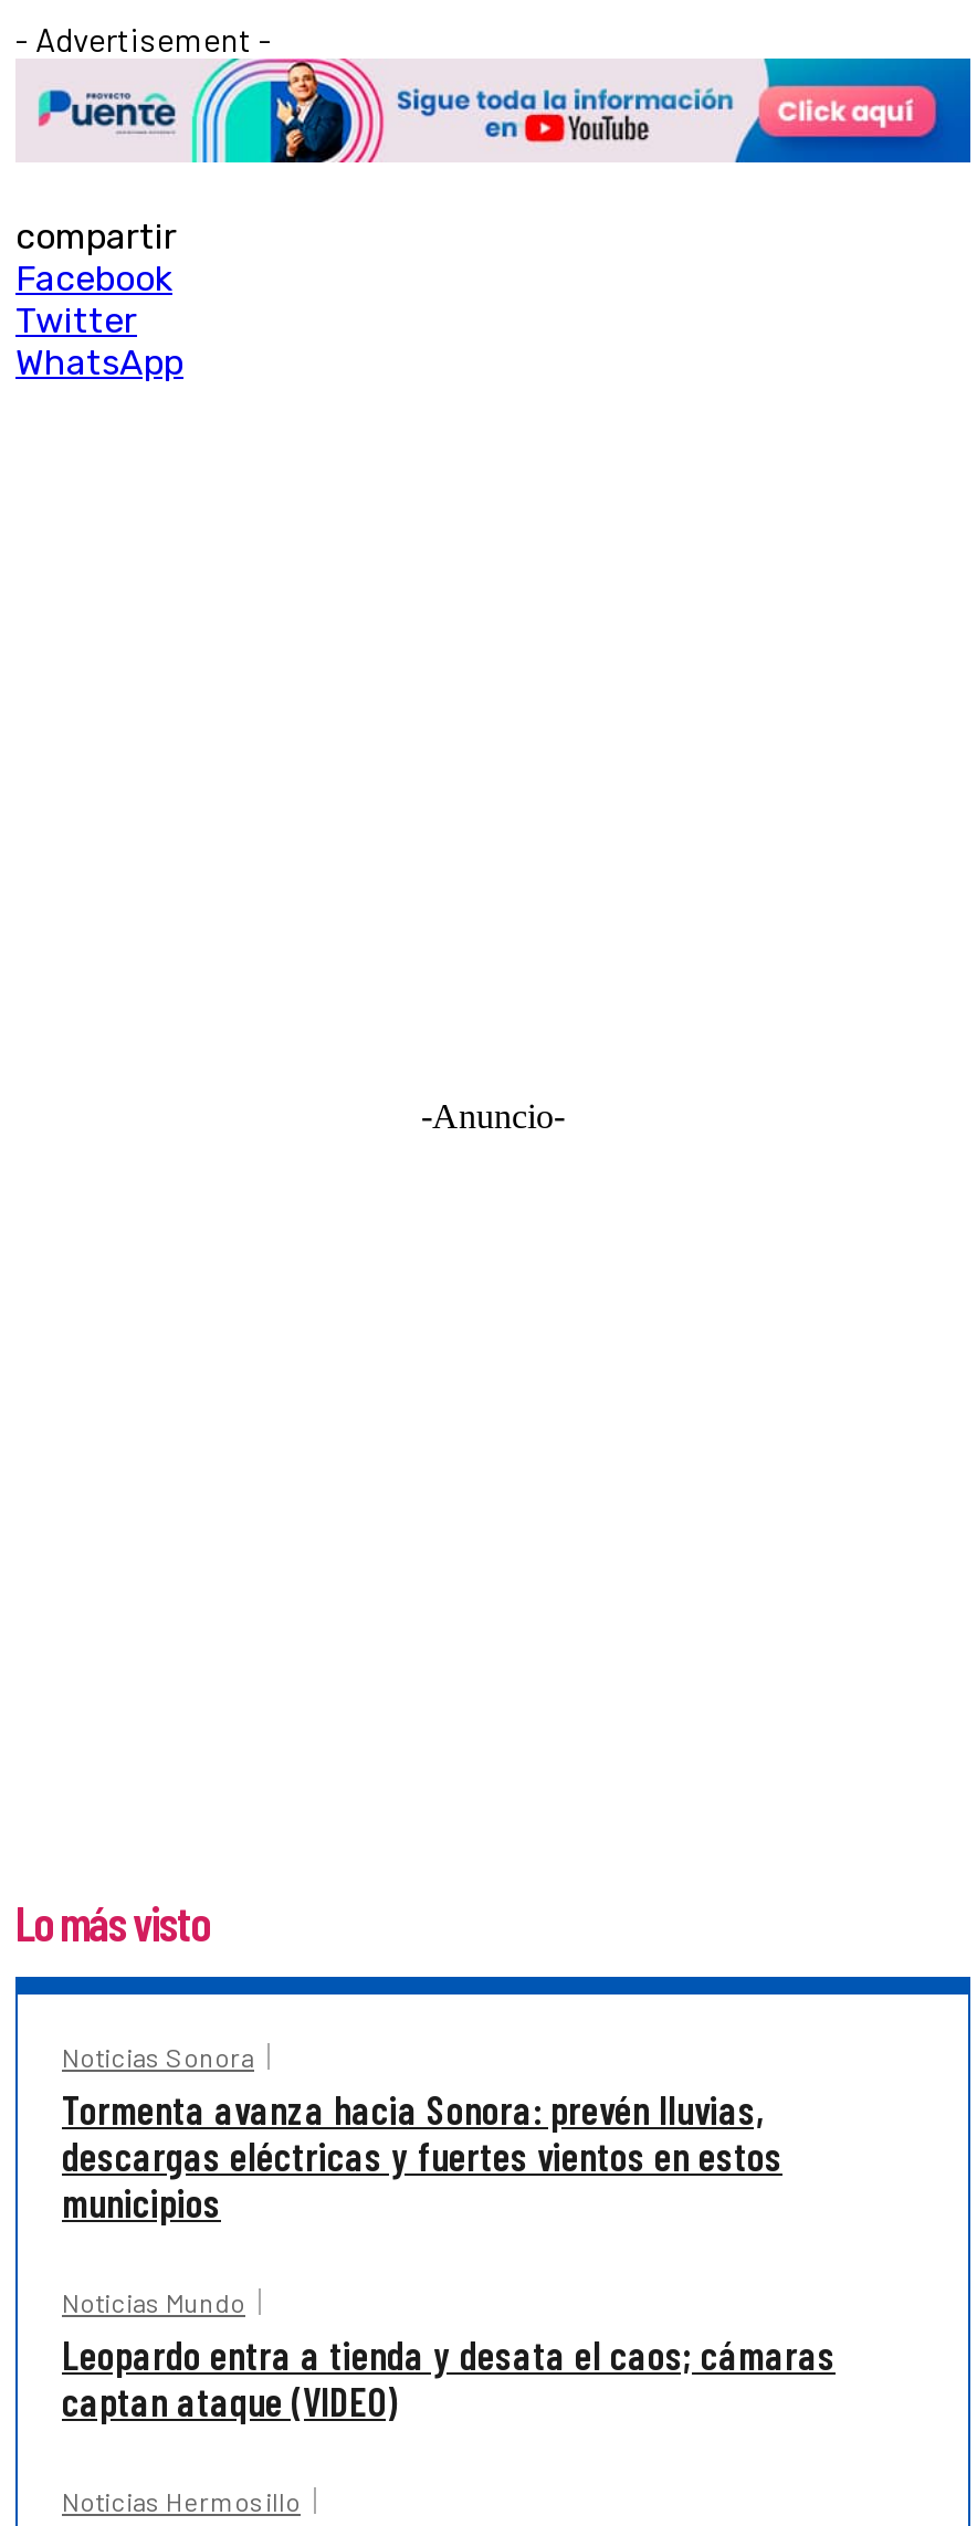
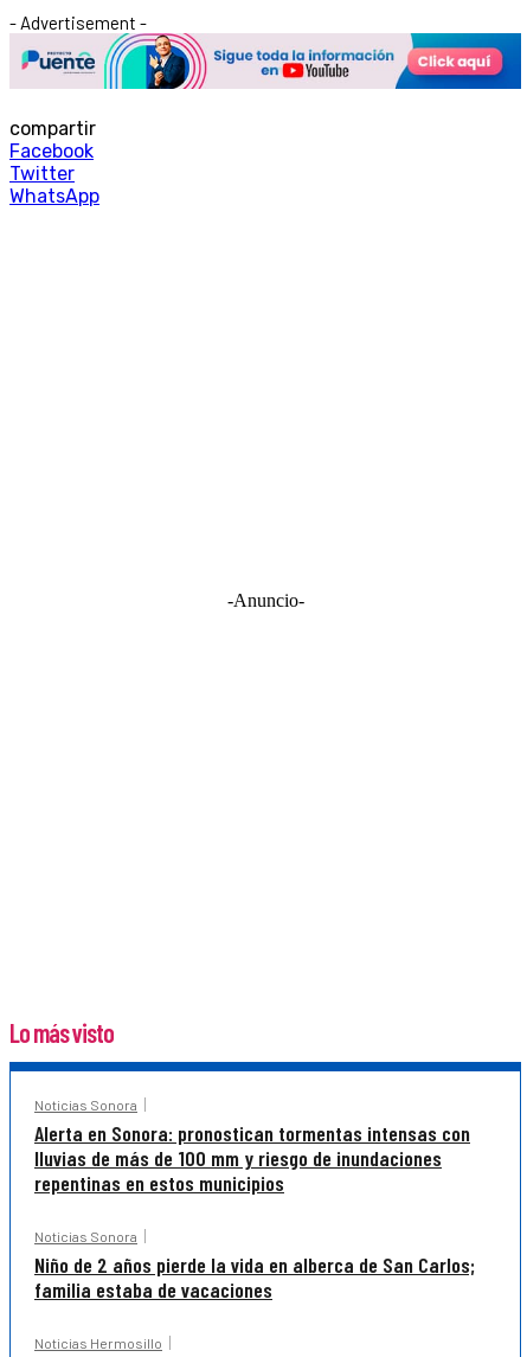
[62,2085,782,2227] Tormenta avanza hacia Sonora: prevén lluvias, | descargas eléctricas y fuertes vientos en estos | municipios -> [34,1120,470,1196] Alerta en Sonora: pronostican tormentas intensas con | lluvias de más de 100 mm y riesgo de inundaciones | repentinas en estos municipios
[62,2286,836,2426] Noticias Mundo | Leopardo entra a tienda y desata el caos; cámaras | captan ataque (VIDEO) -> [34,1228,475,1303] Noticias Sonora | Niño de 2 años pierde la vida en alberca de San Carlos; | familia estaba de vacaciones

